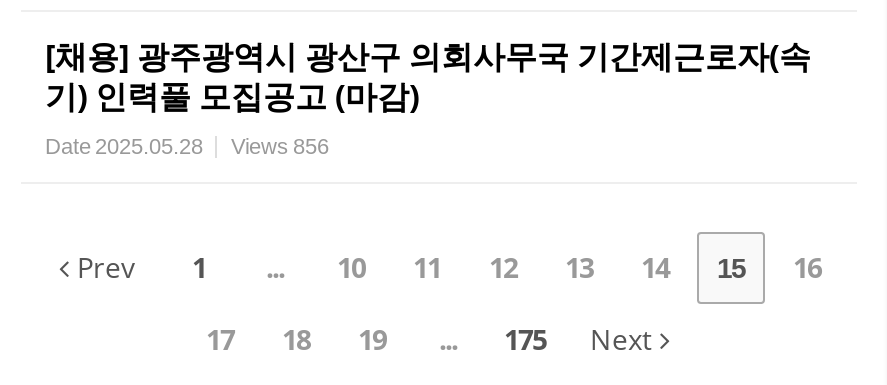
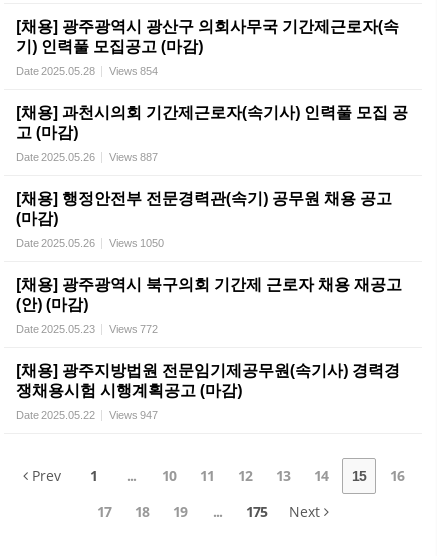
[231,134,329,158] Views 856 -> [16,65,408,421] Views 854 | [채용] 과천시의회 기간제근로자(속기사) 인력풀 모집 공 | 고 (마감) | Date 2025.05.26 | Views 887 | [채용] 행정안전부 전문경력관(속기) 공무원 채용 공고 | (마감) | Date 2025.05.26 | Views 1050 | [채용] 광주광역시 북구의회 기간제 근로자 채용 재공고 | (안) (마감) | Date 2025.05.23 | Views 772 | [채용] 광주지방법원 전문임기제공무원(속기사) 경력경 | 쟁채용시험 시행계획공고 (마감) | Date 2025.05.22 | Views 947

